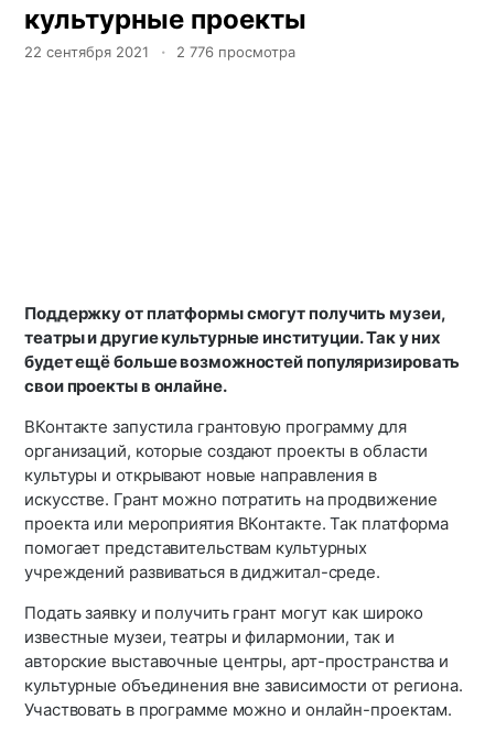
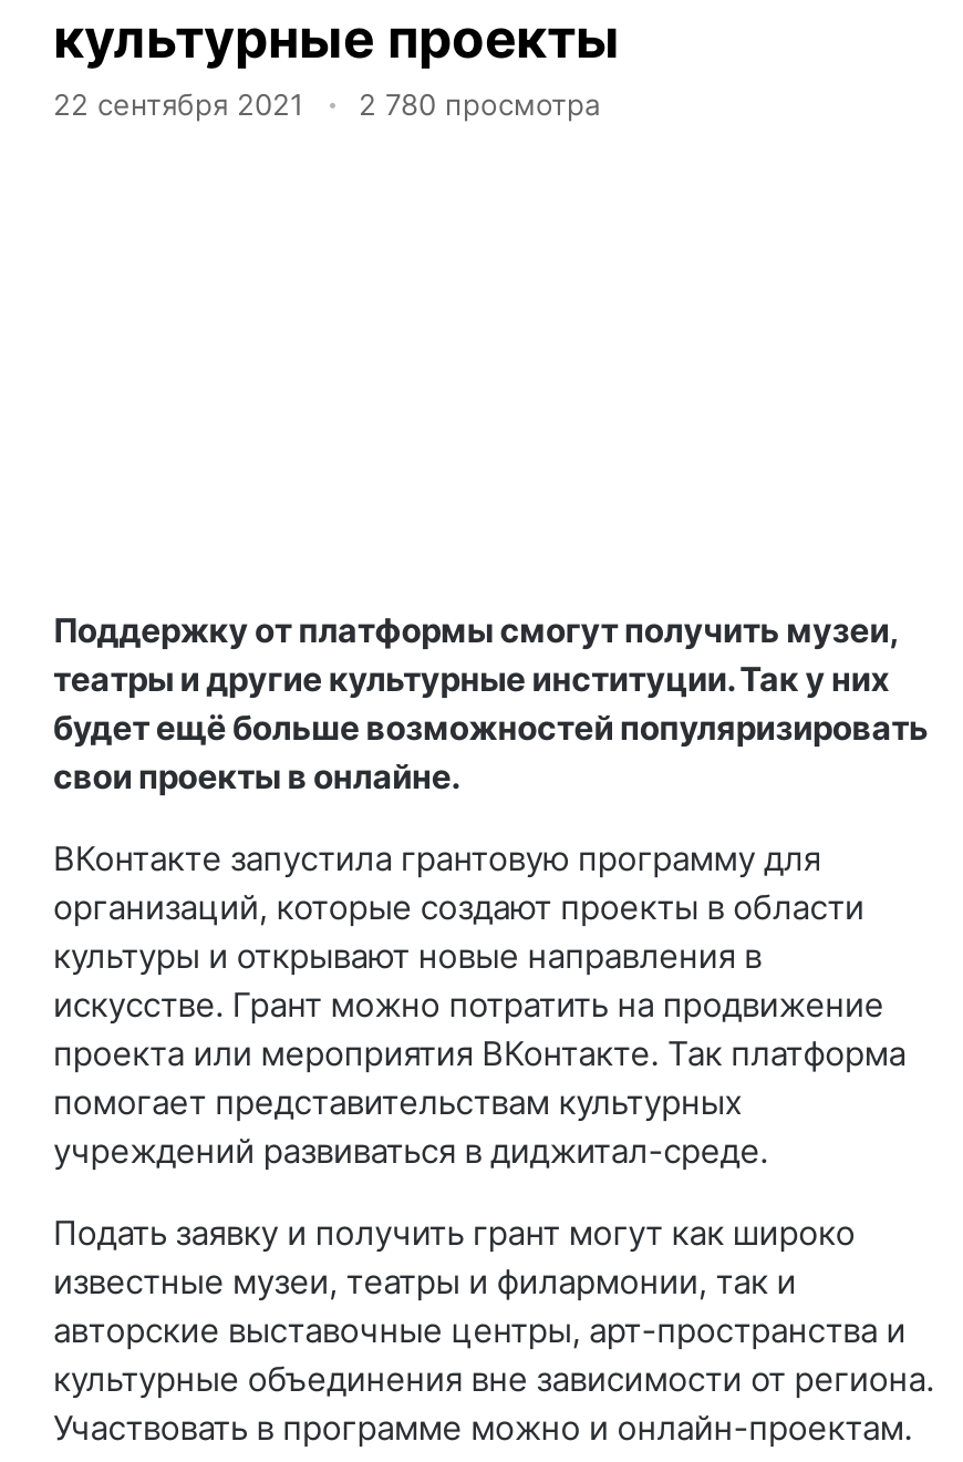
[24,43,295,61] 22 сентября 2021 2 776 просмотра -> [53,86,600,122] 22 сентября 2021 2 780 просмотра

